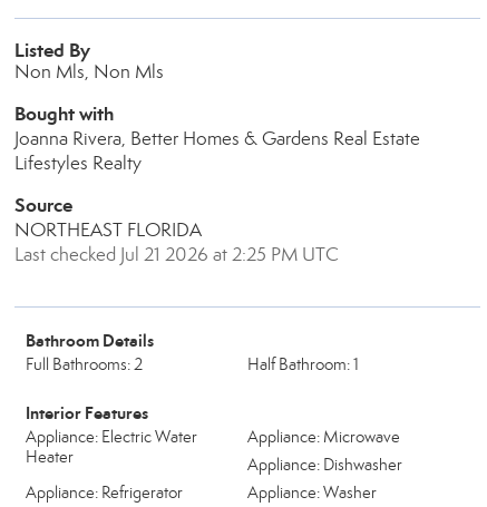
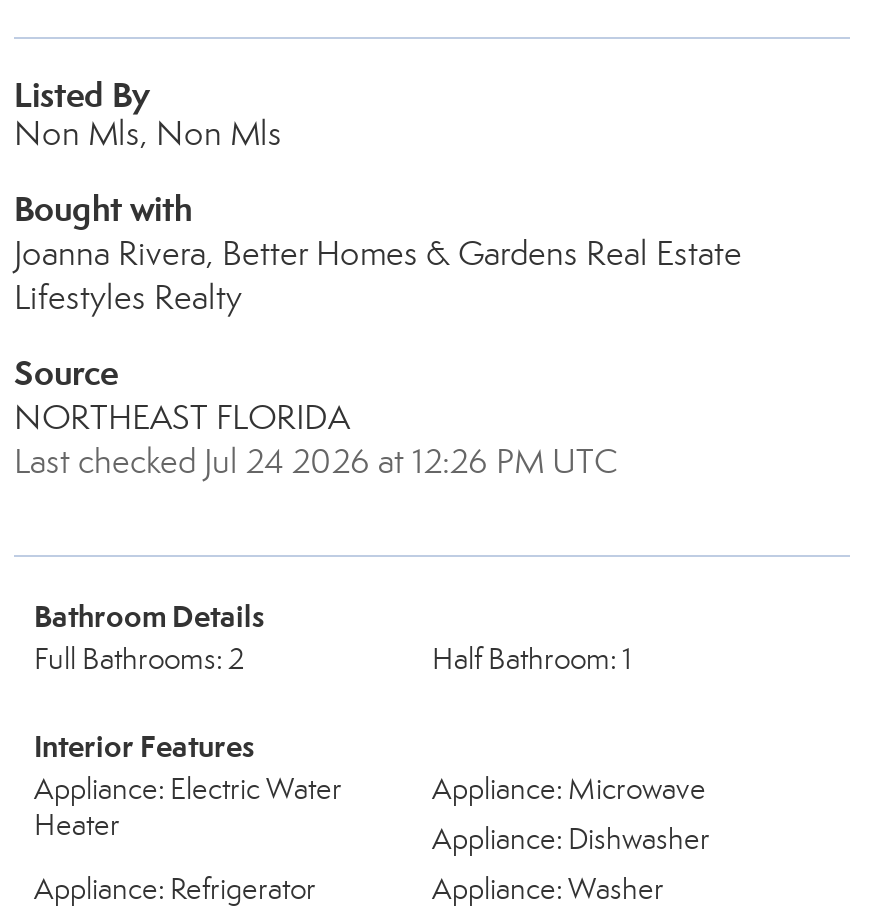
[14,243,339,266] Last checked Jul 21 2026 at 2:25 PM UTC -> [14,441,618,483] Last checked Jul 24 2026 at 12:26 PM UTC

